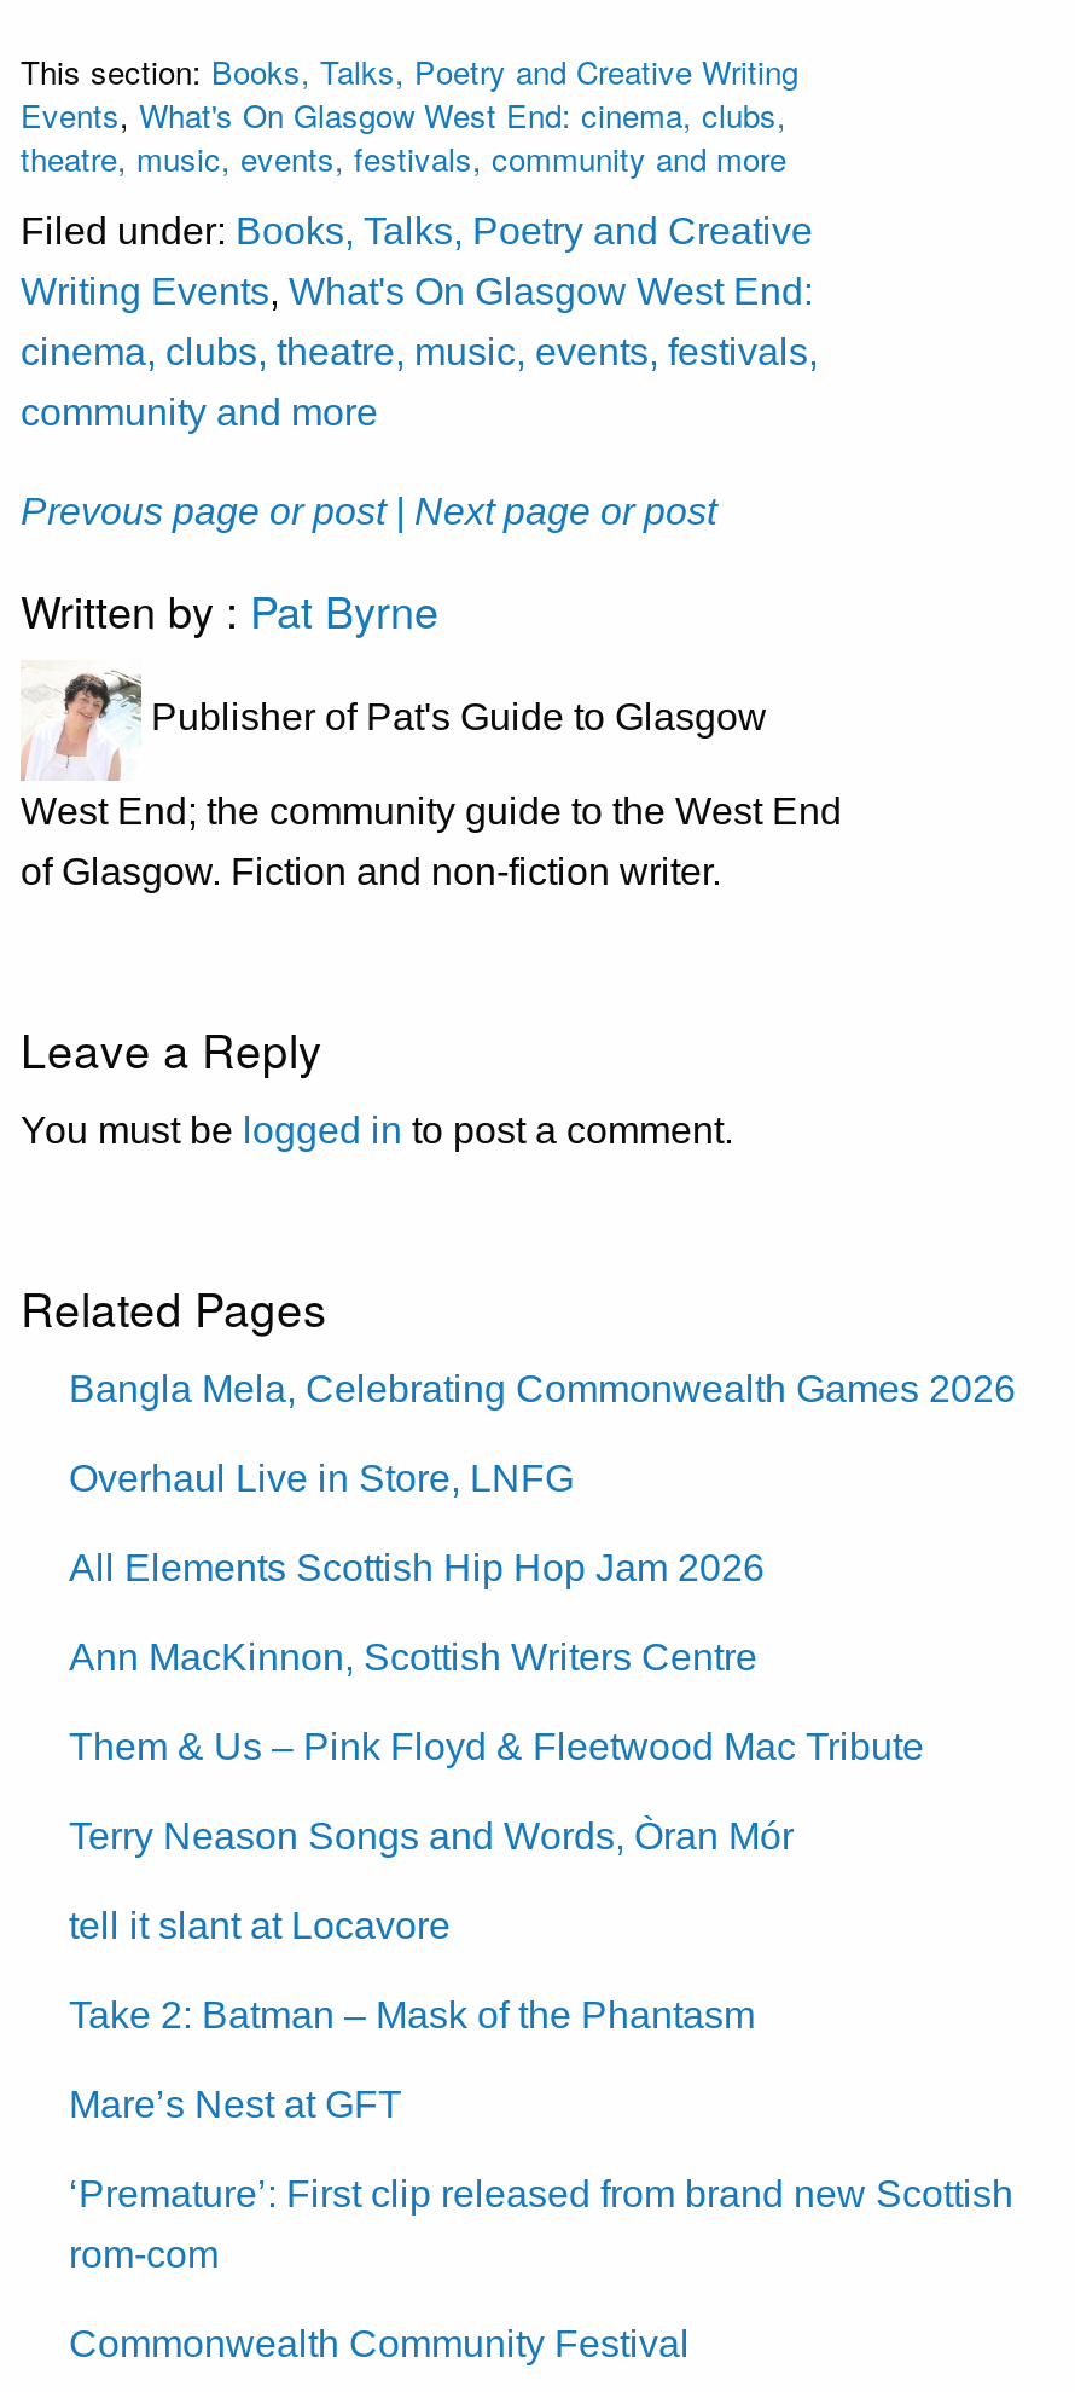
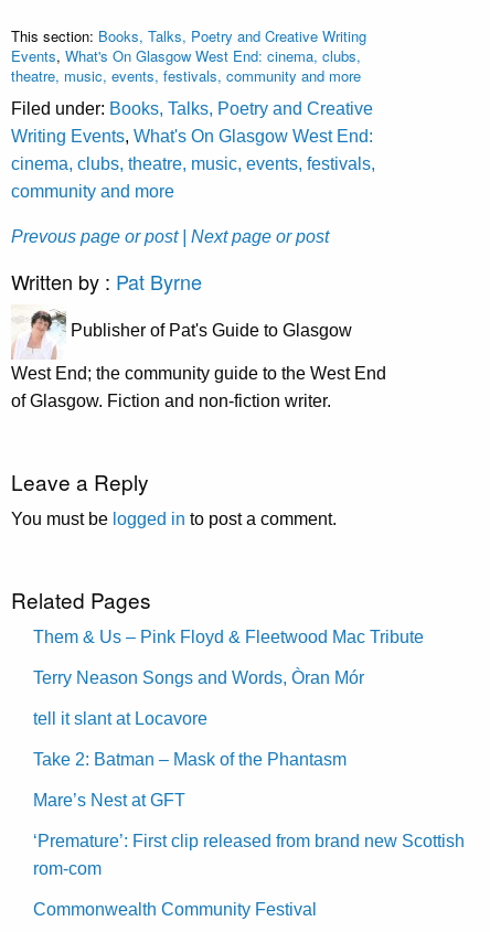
[69,1368,1016,1677] Bangla Mela, Celebrating Commonwealth Games 2026 | Overhaul Live in Store, LNFG | All Elements Scottish Hip Hop Jam 2026 | Ann MacKinnon, Scottish Writers Centre -> none

